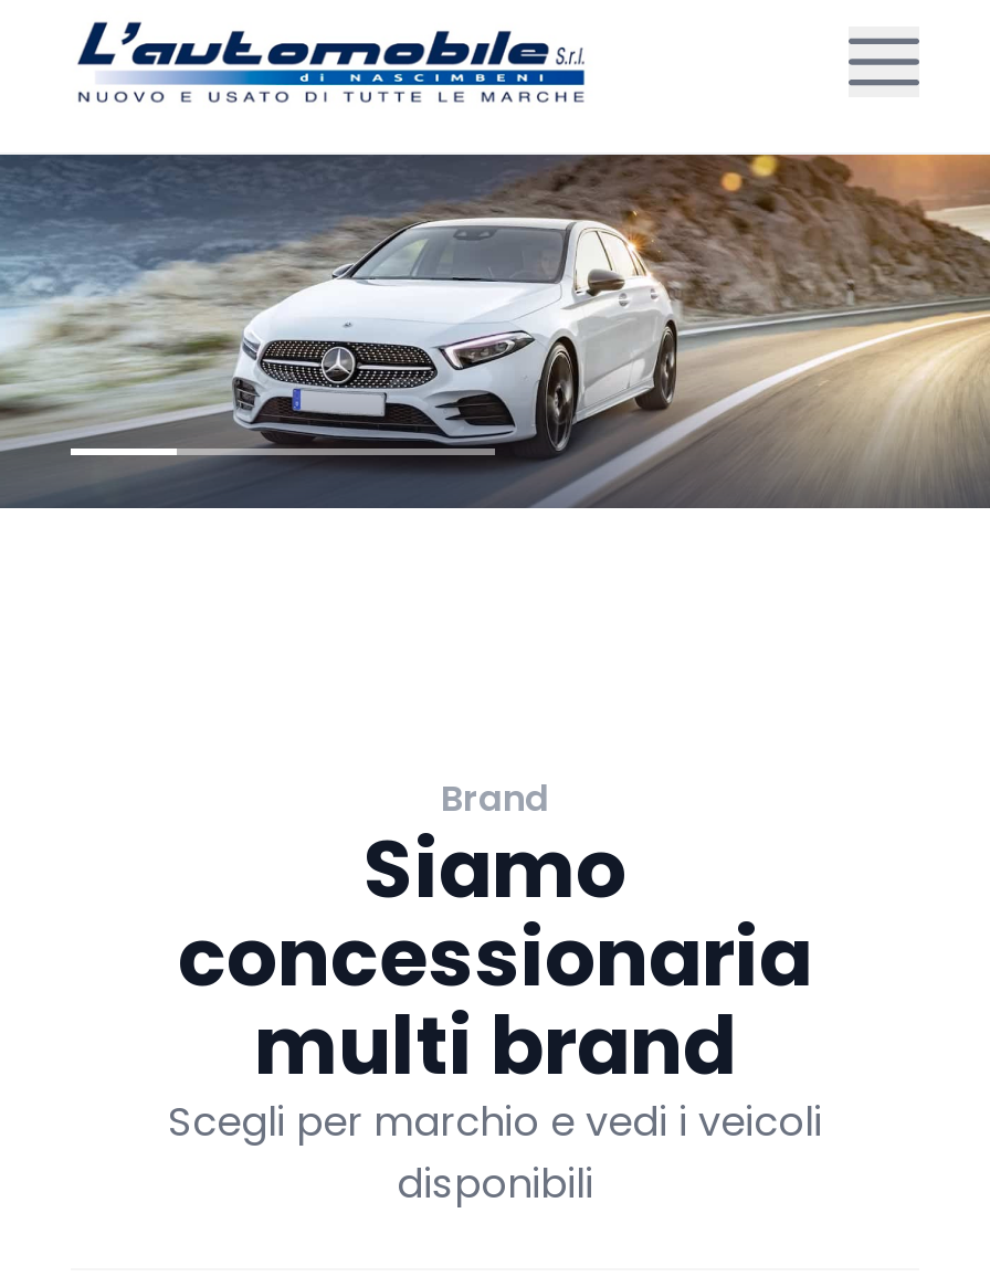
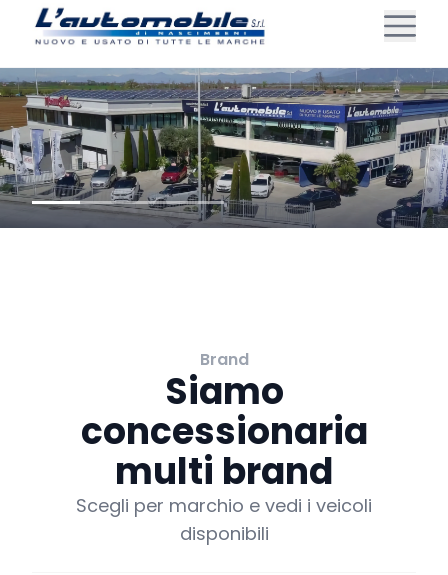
[7,152,983,508] [image] -> [3,67,445,227] [image]

